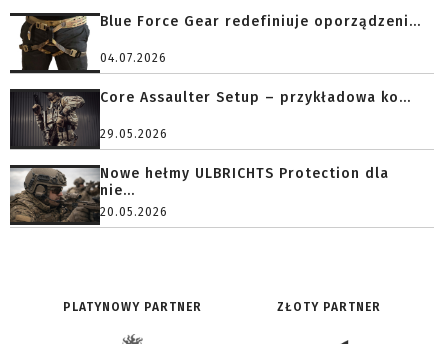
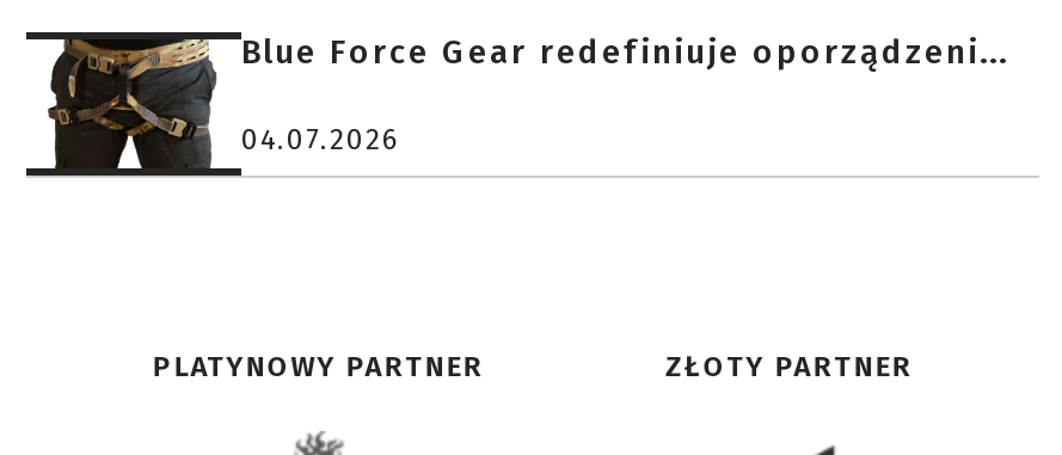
[9,88,411,219] [image] | Core Assaulter Setup – przykładowa ko... | 29.05.2026 | Nowe hełmy ULBRICHTS Protection dla | nie... | 20.05.2026 -> none
[9,164,86,226] [image] -> none

